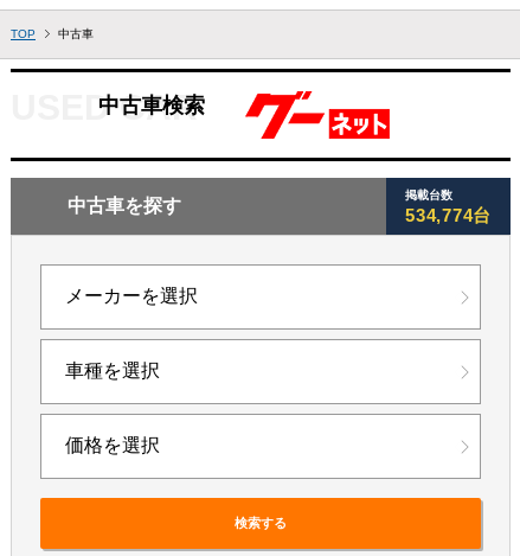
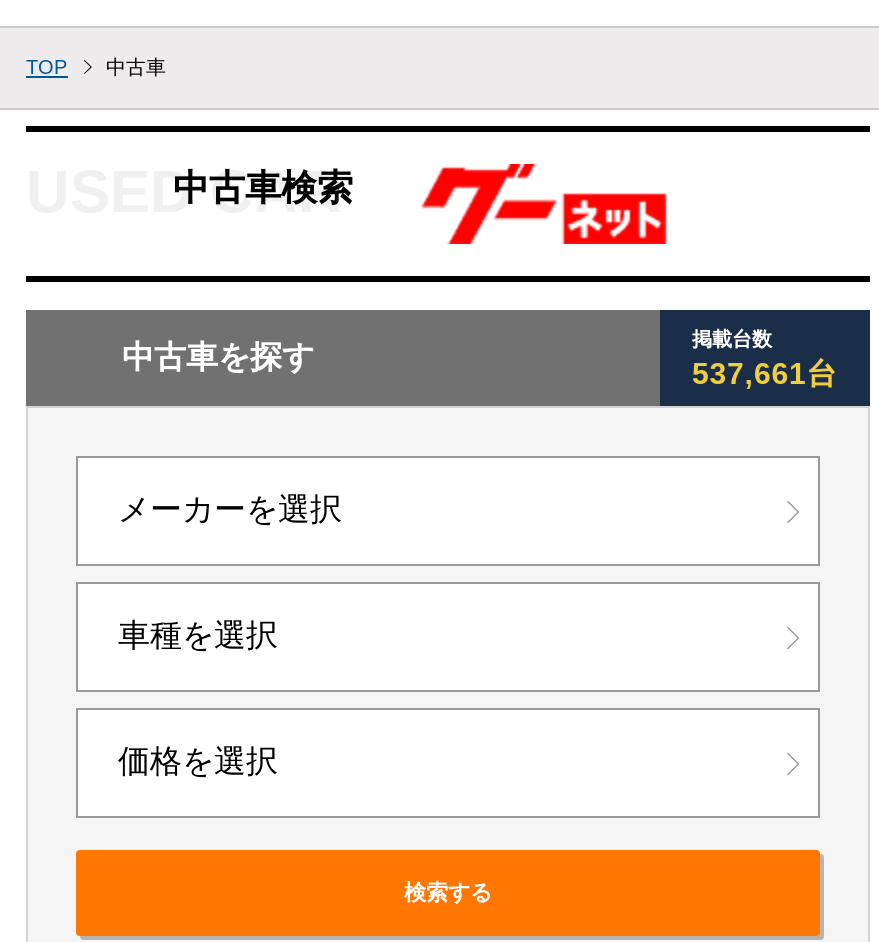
[405,205,492,225] 534,774台 -> [692,356,838,390] 537,661台

